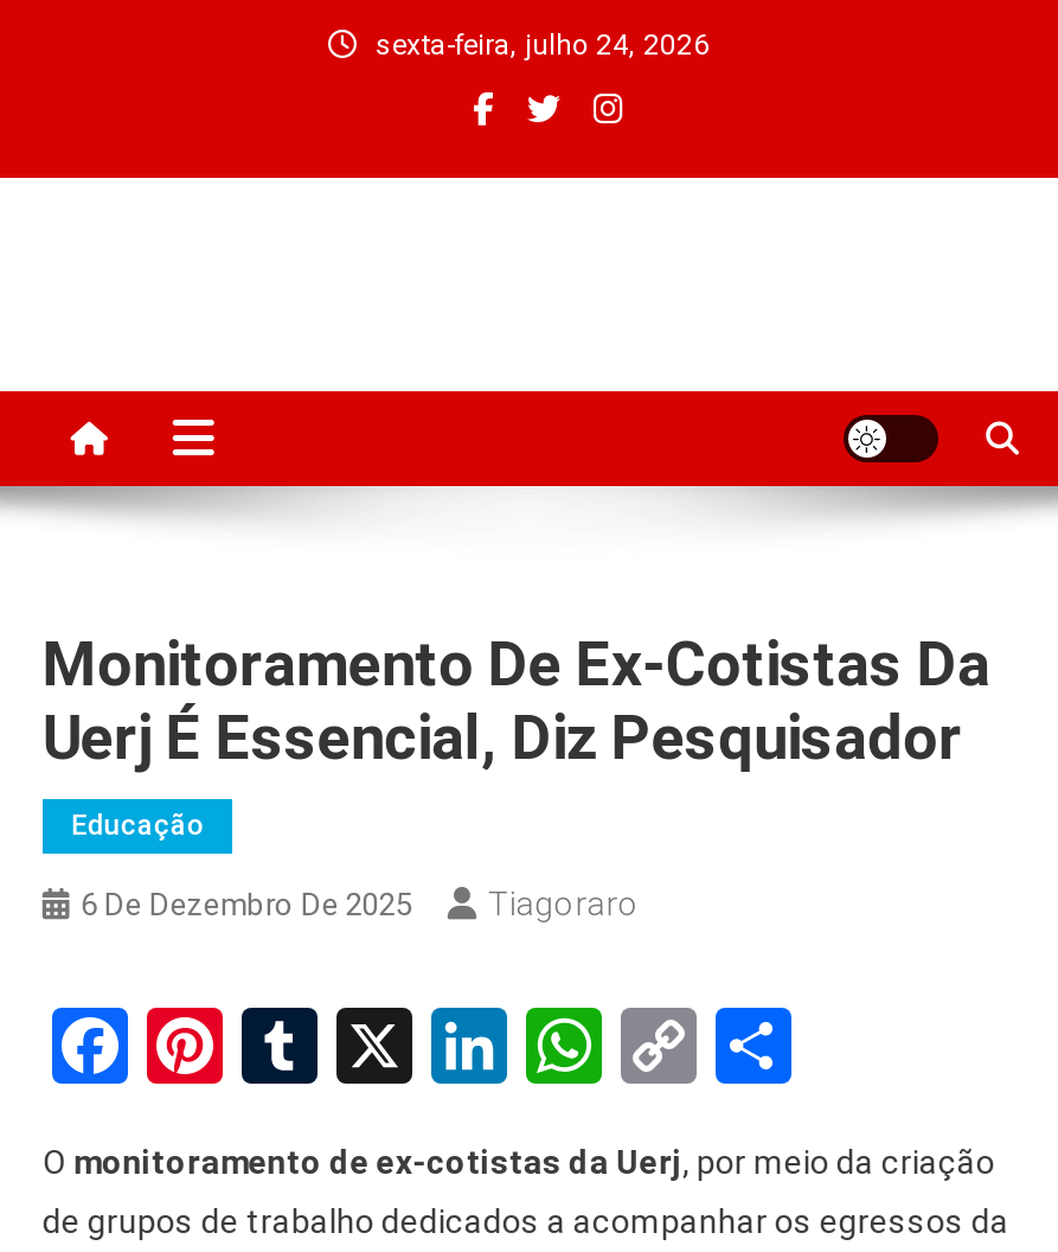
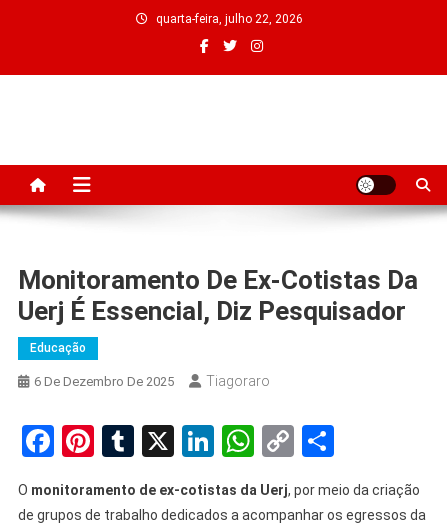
[376,28,710,62] sexta-feira, julho 24, 2026 -> [155,12,302,26] quarta-feira, julho 22, 2026

